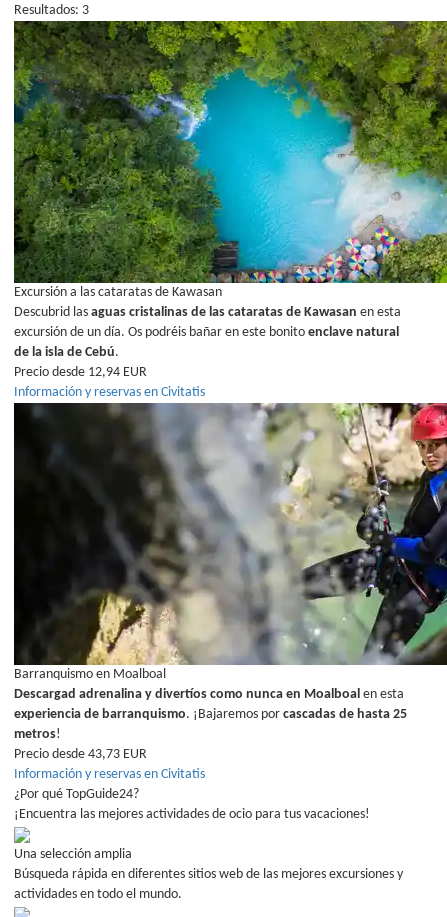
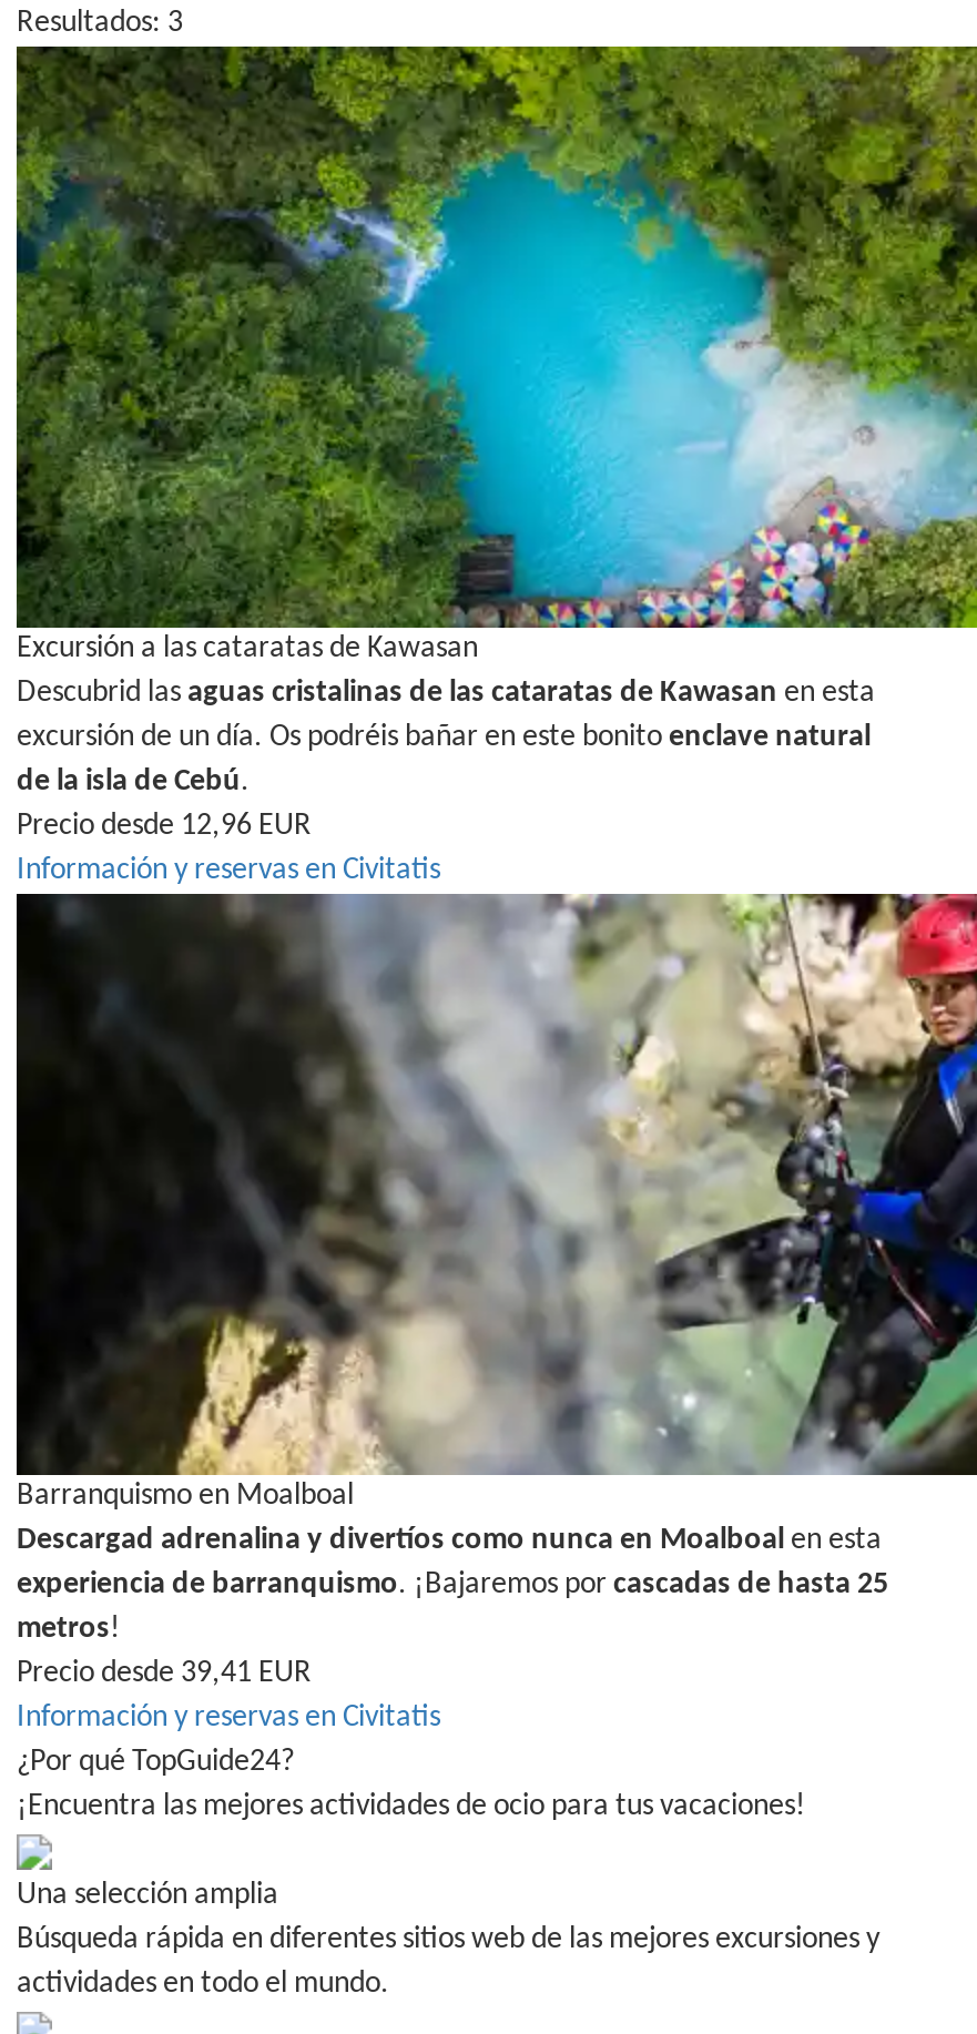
[14,365,147,380] Precio desde 12,94 EUR -> [17,810,312,843] Precio desde 12,96 EUR
[14,747,147,762] Precio desde 43,73 EUR -> [17,1657,312,1690] Precio desde 39,41 EUR

